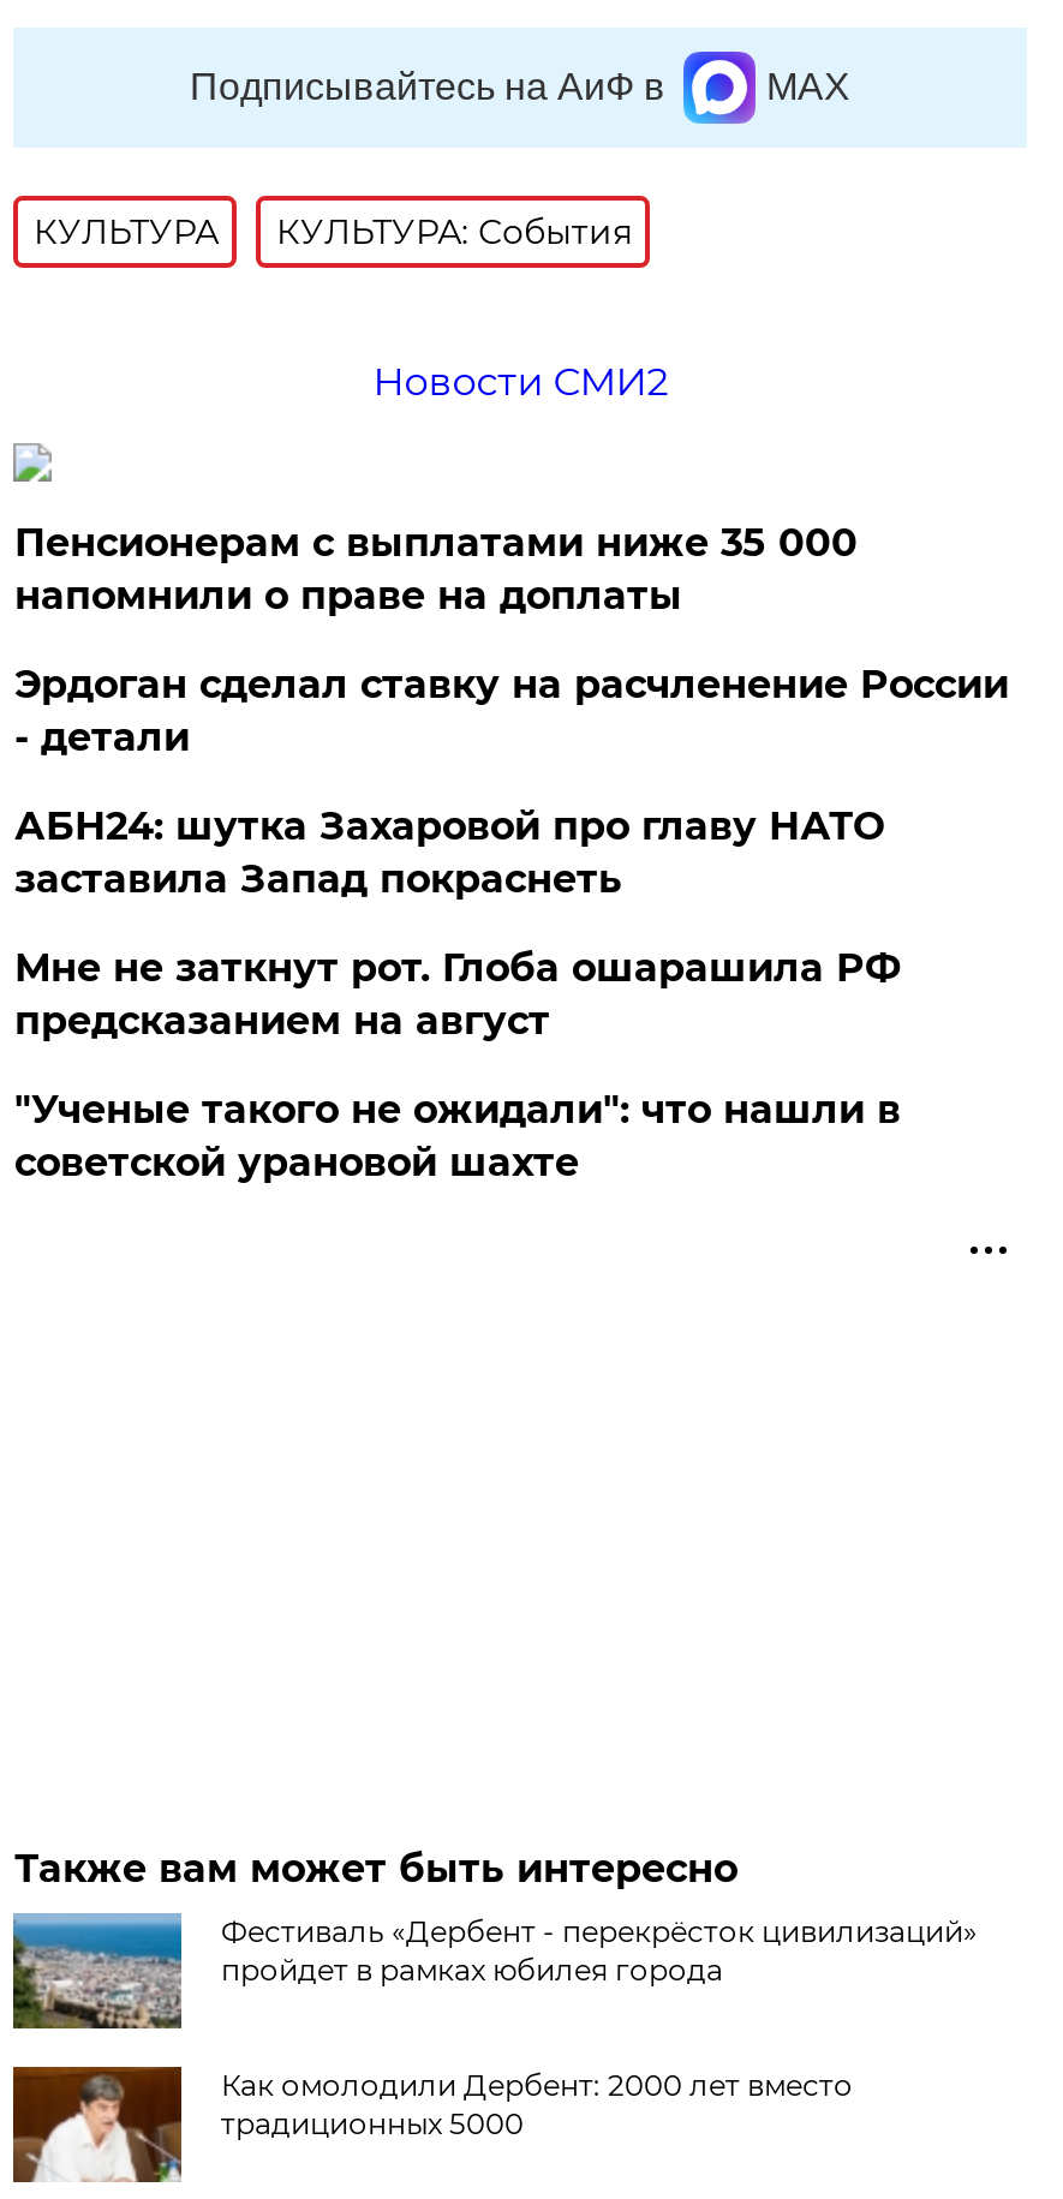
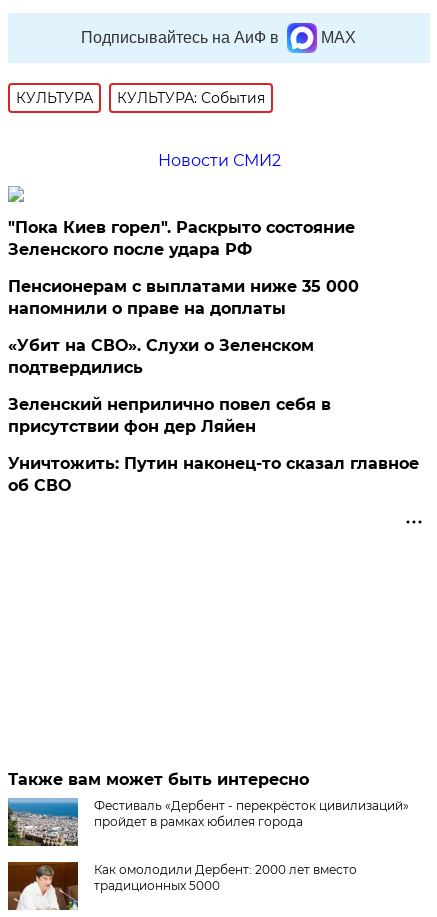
none -> [8,218,355,259] "Пока Киев горел". Раскрыто состояние | Зеленского после удара РФ
moved [14,520,857,618] -> [8,277,359,318]: Пенсионерам с выплатами ниже 35 000 | напомнили о праве на доплаты
[14,661,1009,1185] Эрдоган сделал ставку на расчленение России | - детали | АБН24: шутка Захаровой про главу НАТО | заставила Запад покраснеть | Мне не заткнут рот. Глоба ошарашила РФ | предсказанием на август | "Ученые такого не ожидали": что нашли в | советской урановой шахте -> [8,336,419,495] «Убит на СВО». Слухи о Зеленском | подтвердились | Зеленский неприлично повел cебя в | присутствии фон дер Ляйен | Уничтожить: Путин наконец-то сказал главное | об СВО

